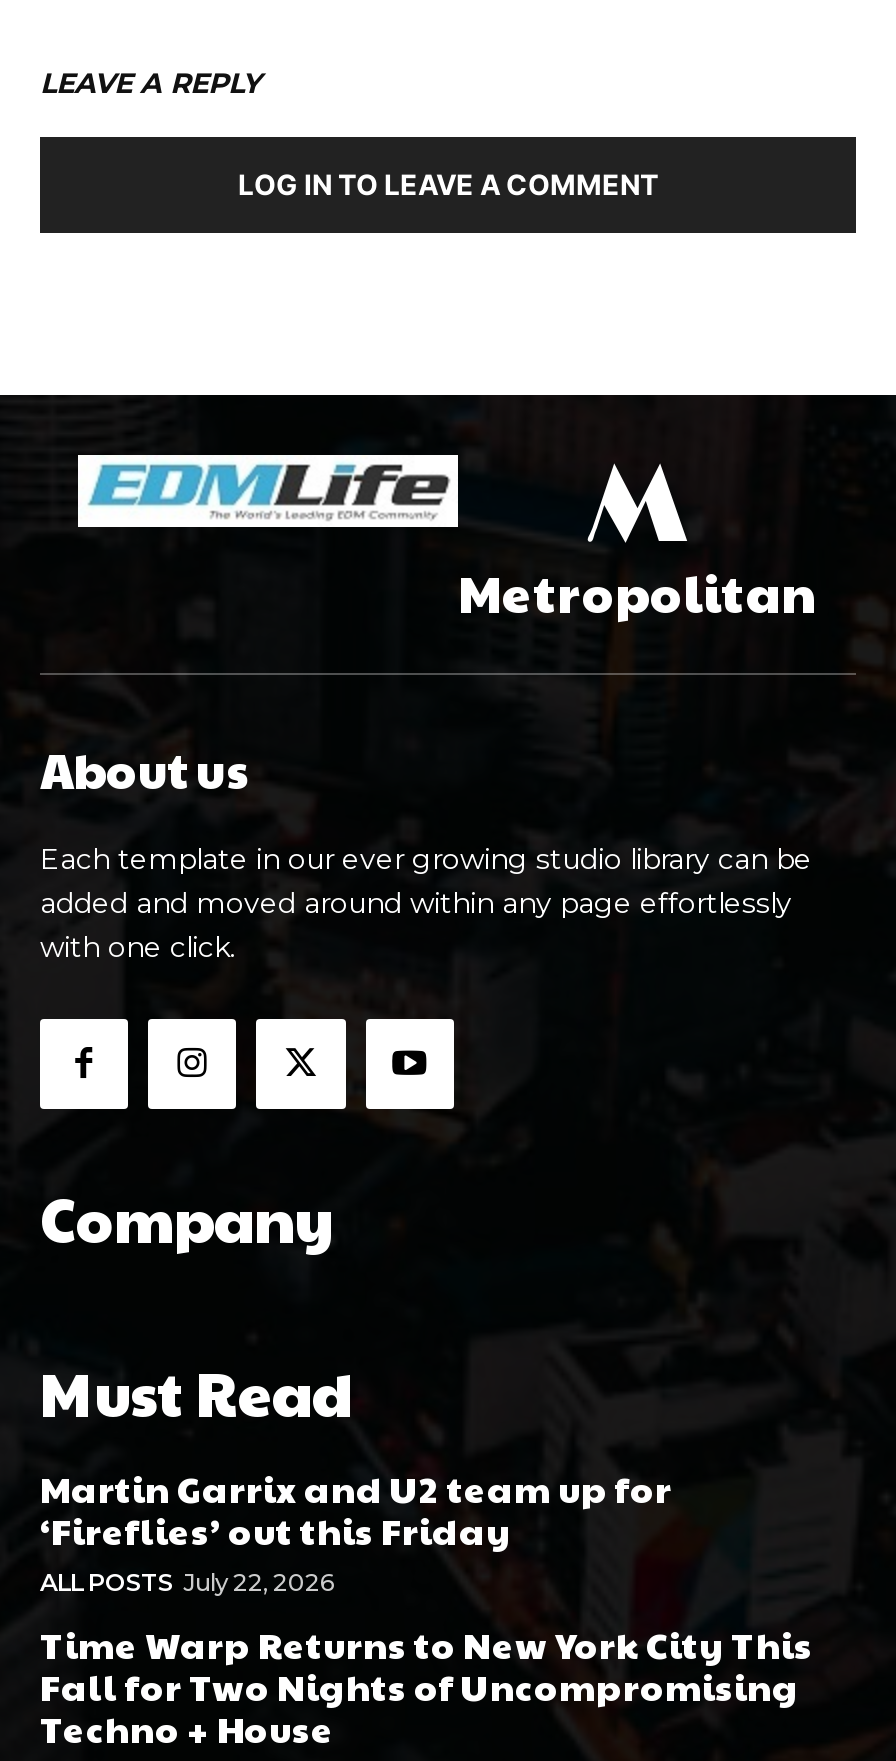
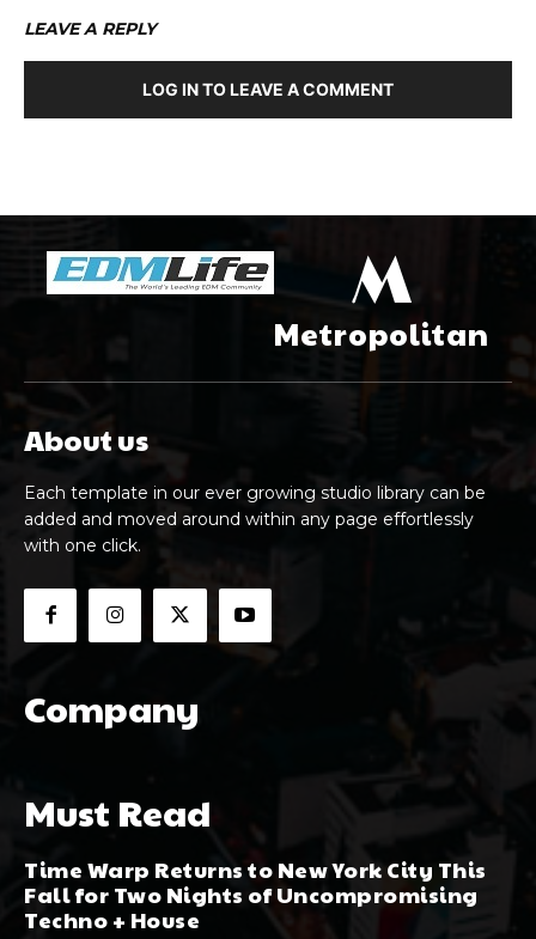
[40,1462,672,1596] Martin Garrix and U2 team up for | ‘Fireflies’ out this Friday | ALL POSTS July 22, 2026 -> none

